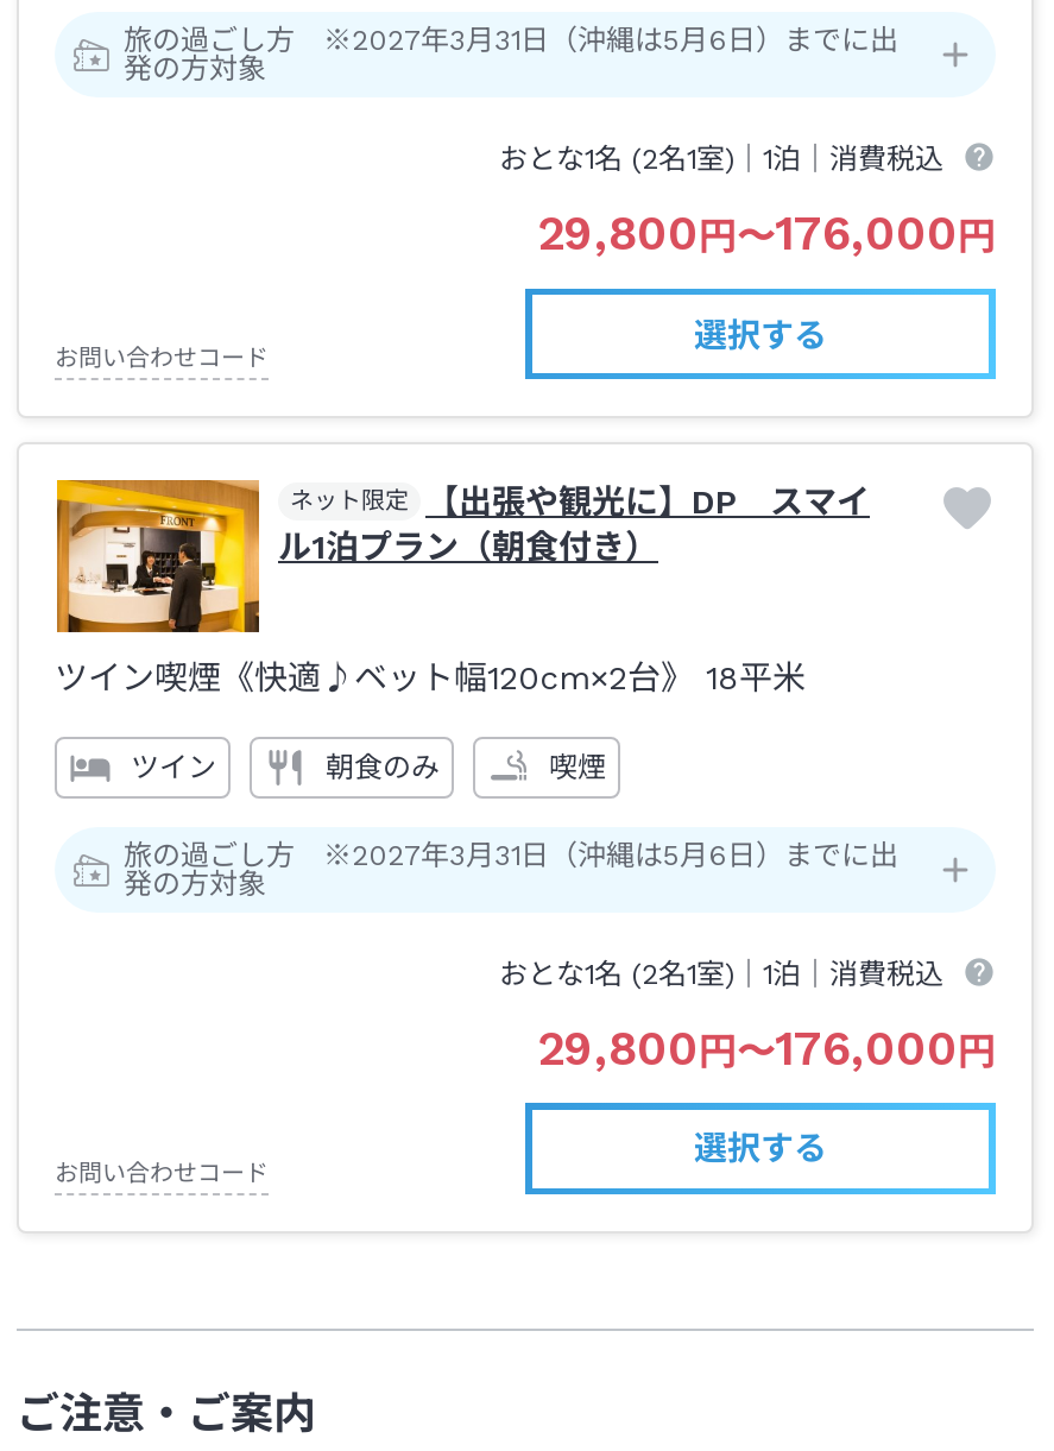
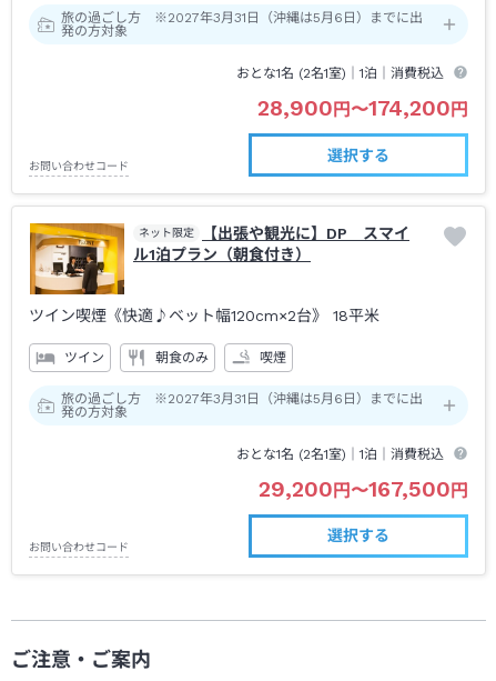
[537,205,996,262] 29,800円〜176,000円 -> [257,95,468,121] 28,900円〜174,200円
[537,1020,996,1077] 29,800円〜176,000円 -> [259,476,468,502] 29,200円〜167,500円

